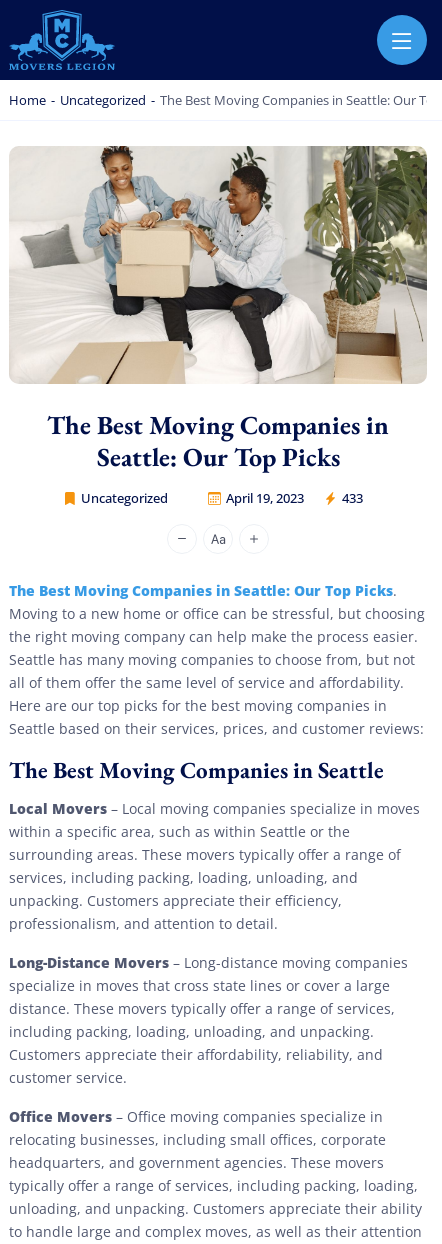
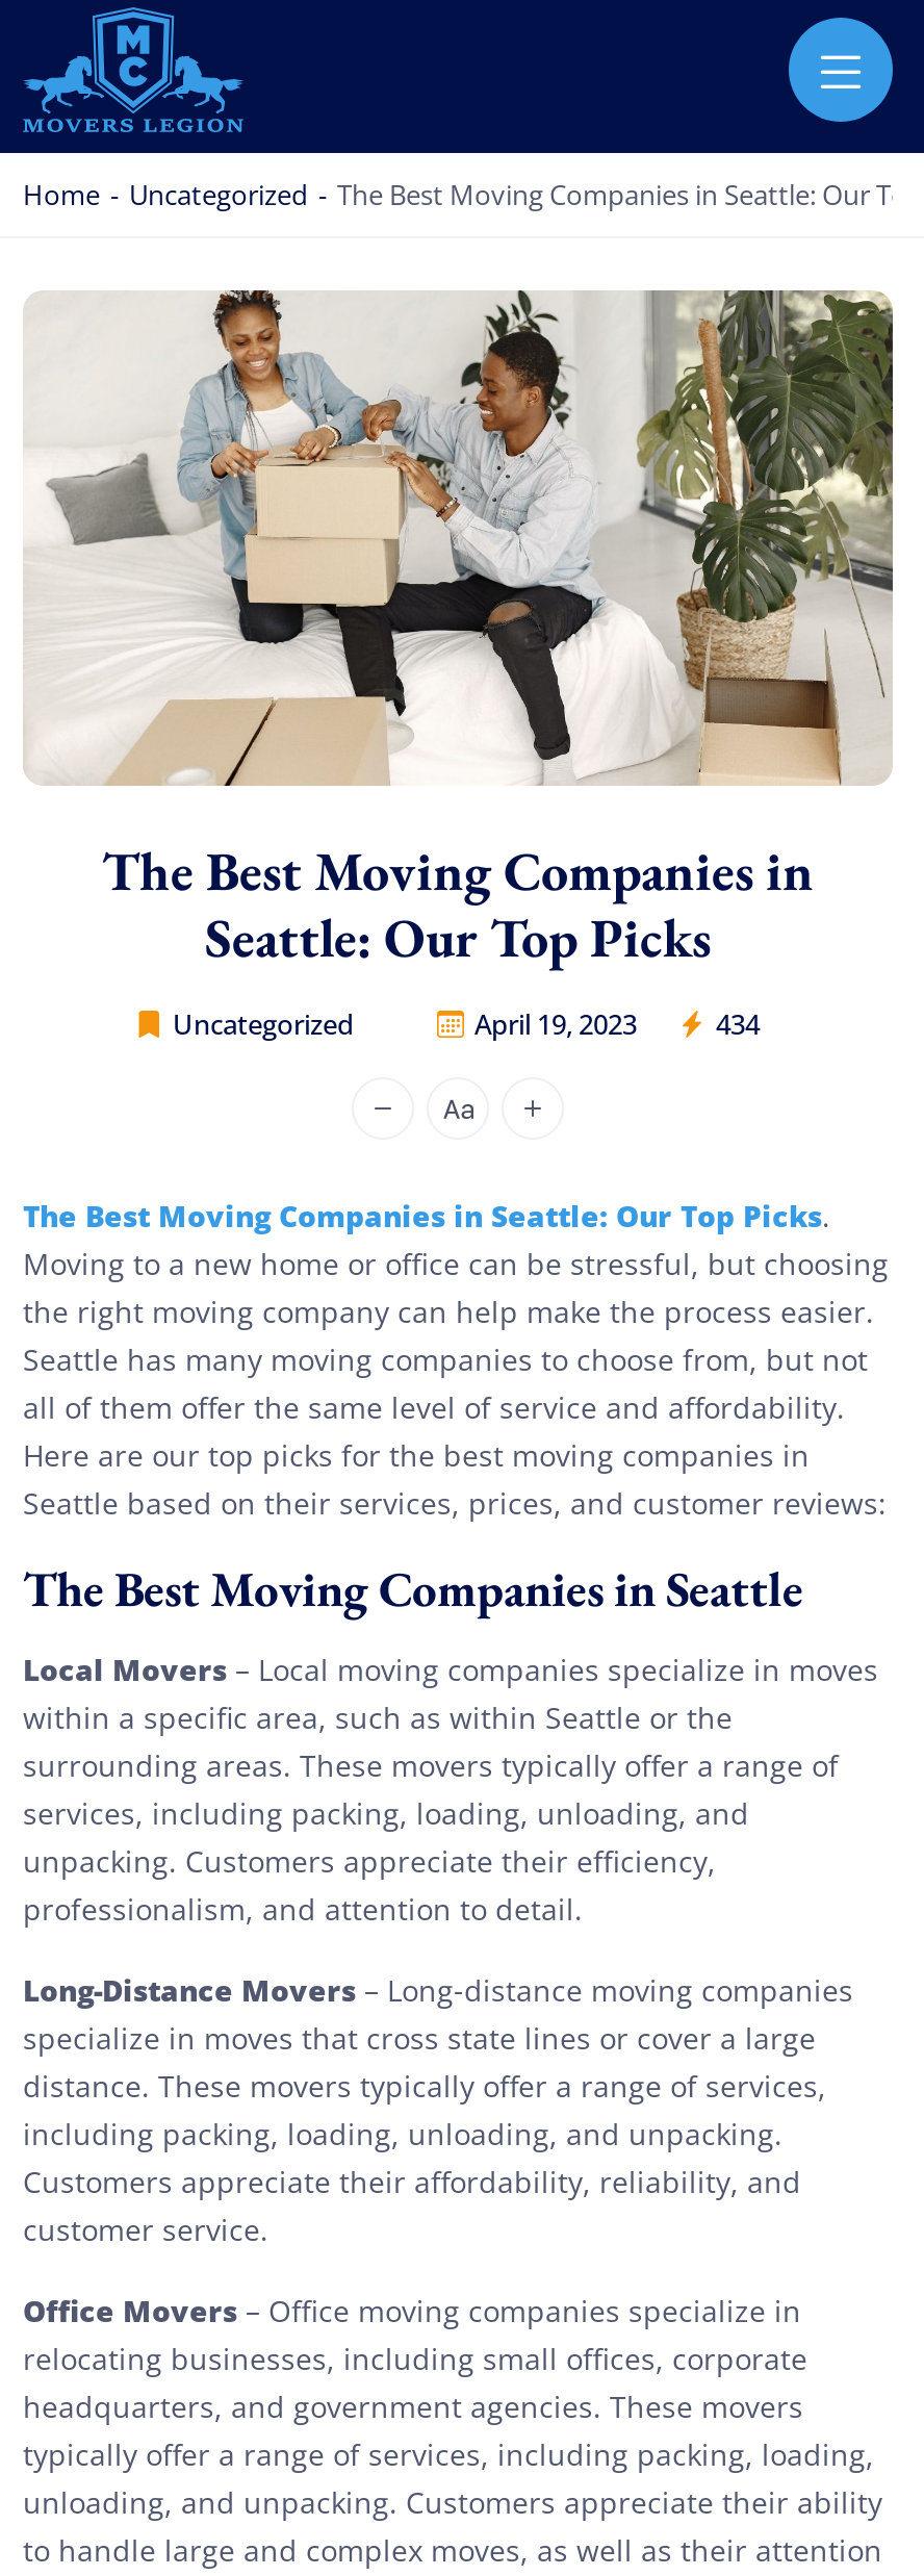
[342,490,363,508] 433 -> [716,1006,760,1043] 434

